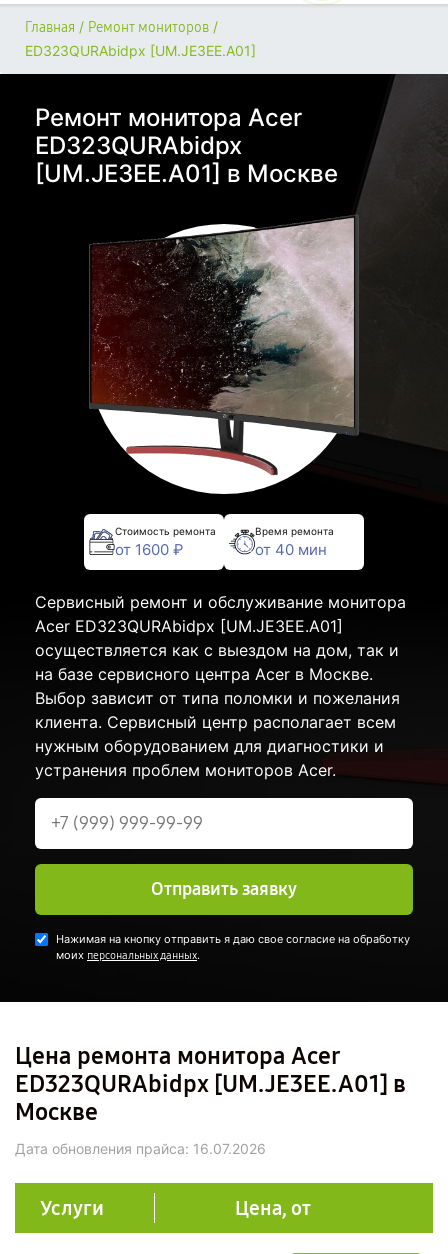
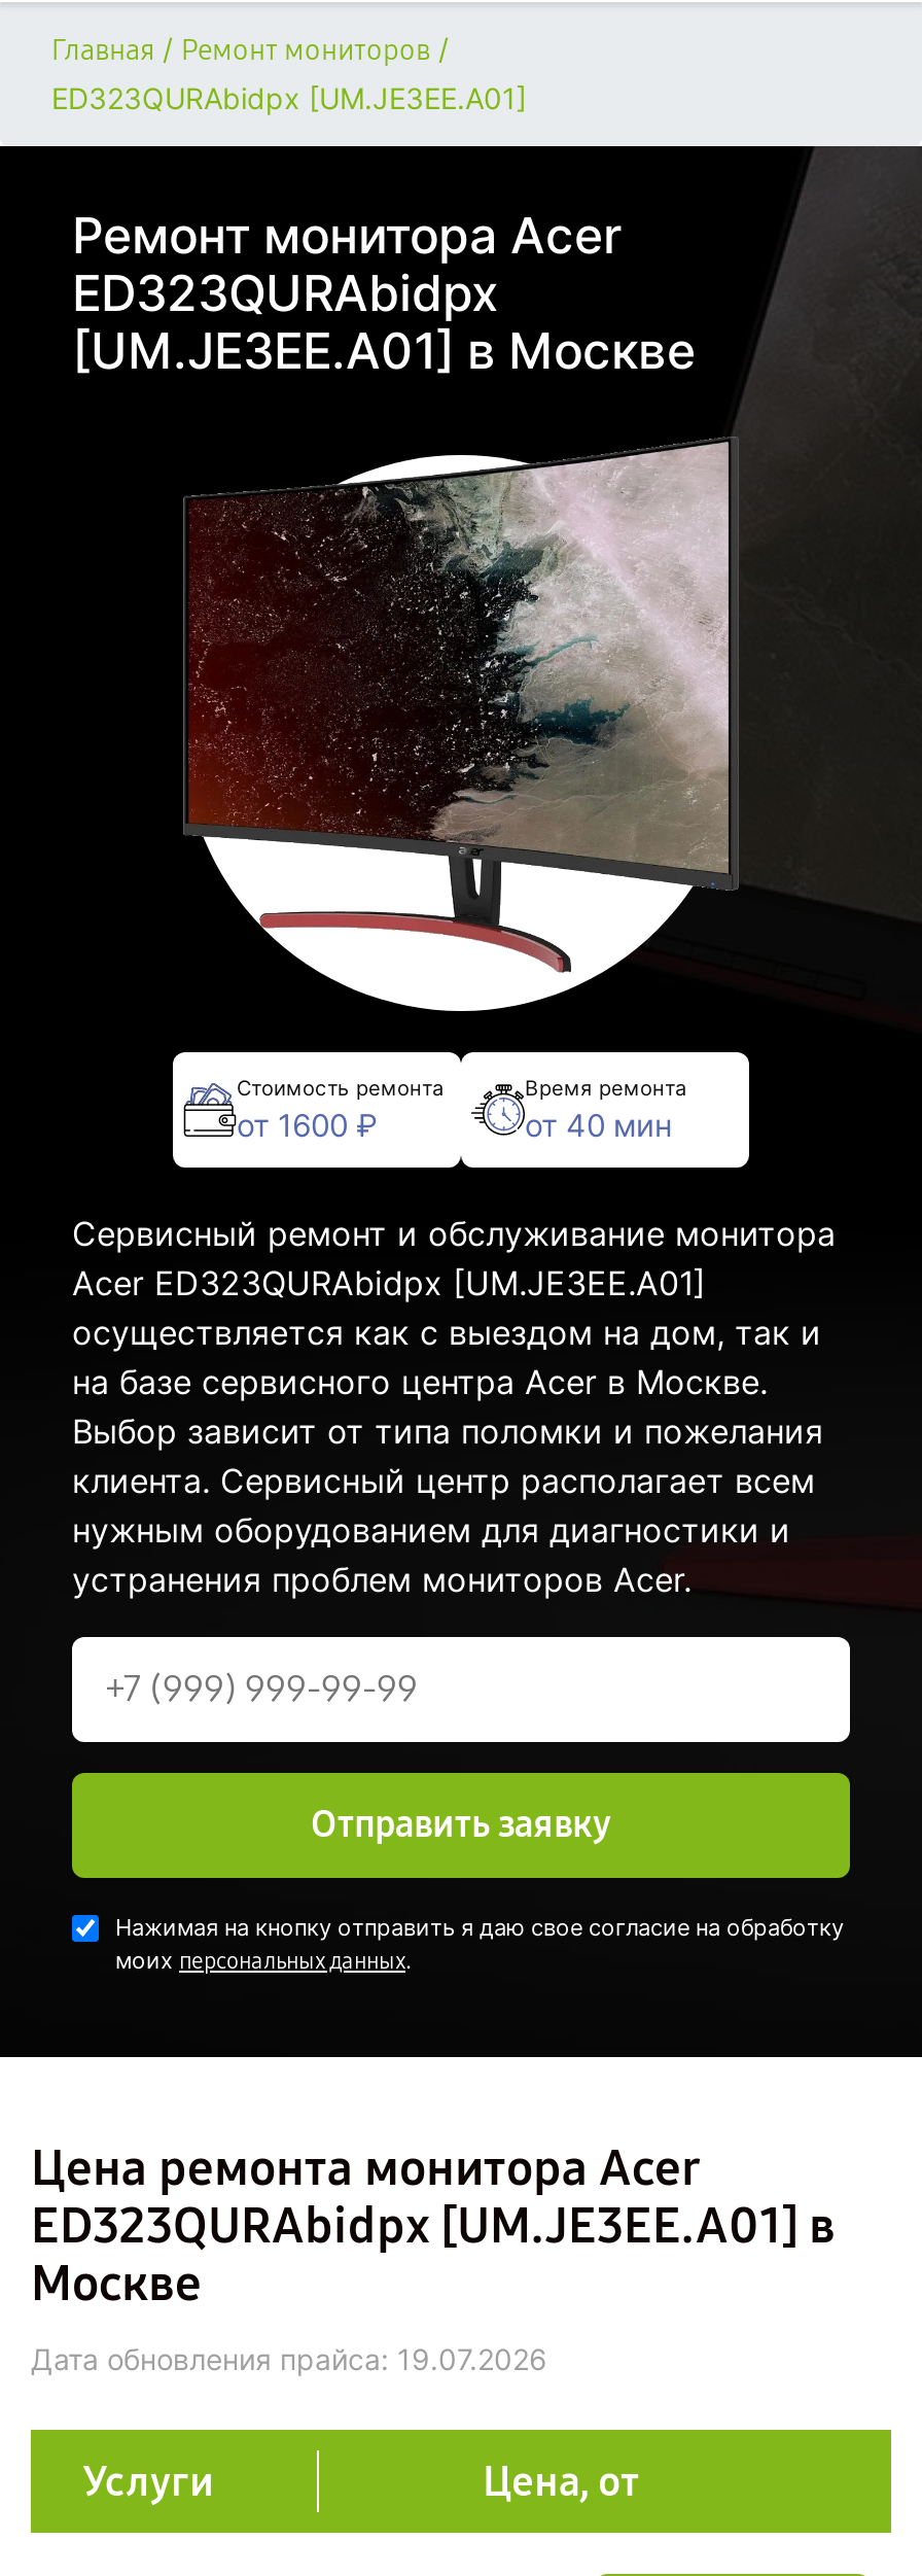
[15,1140,266,1157] Дата обновления прайса: 16.07.2026 -> [31,2341,547,2376] Дата обновления прайса: 19.07.2026

